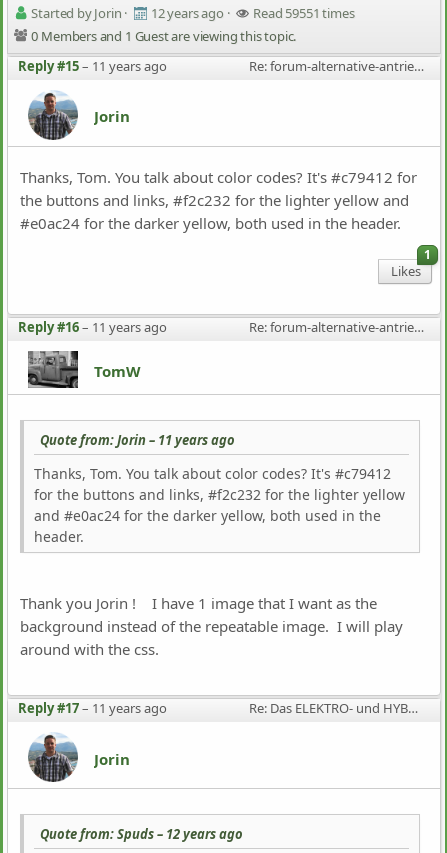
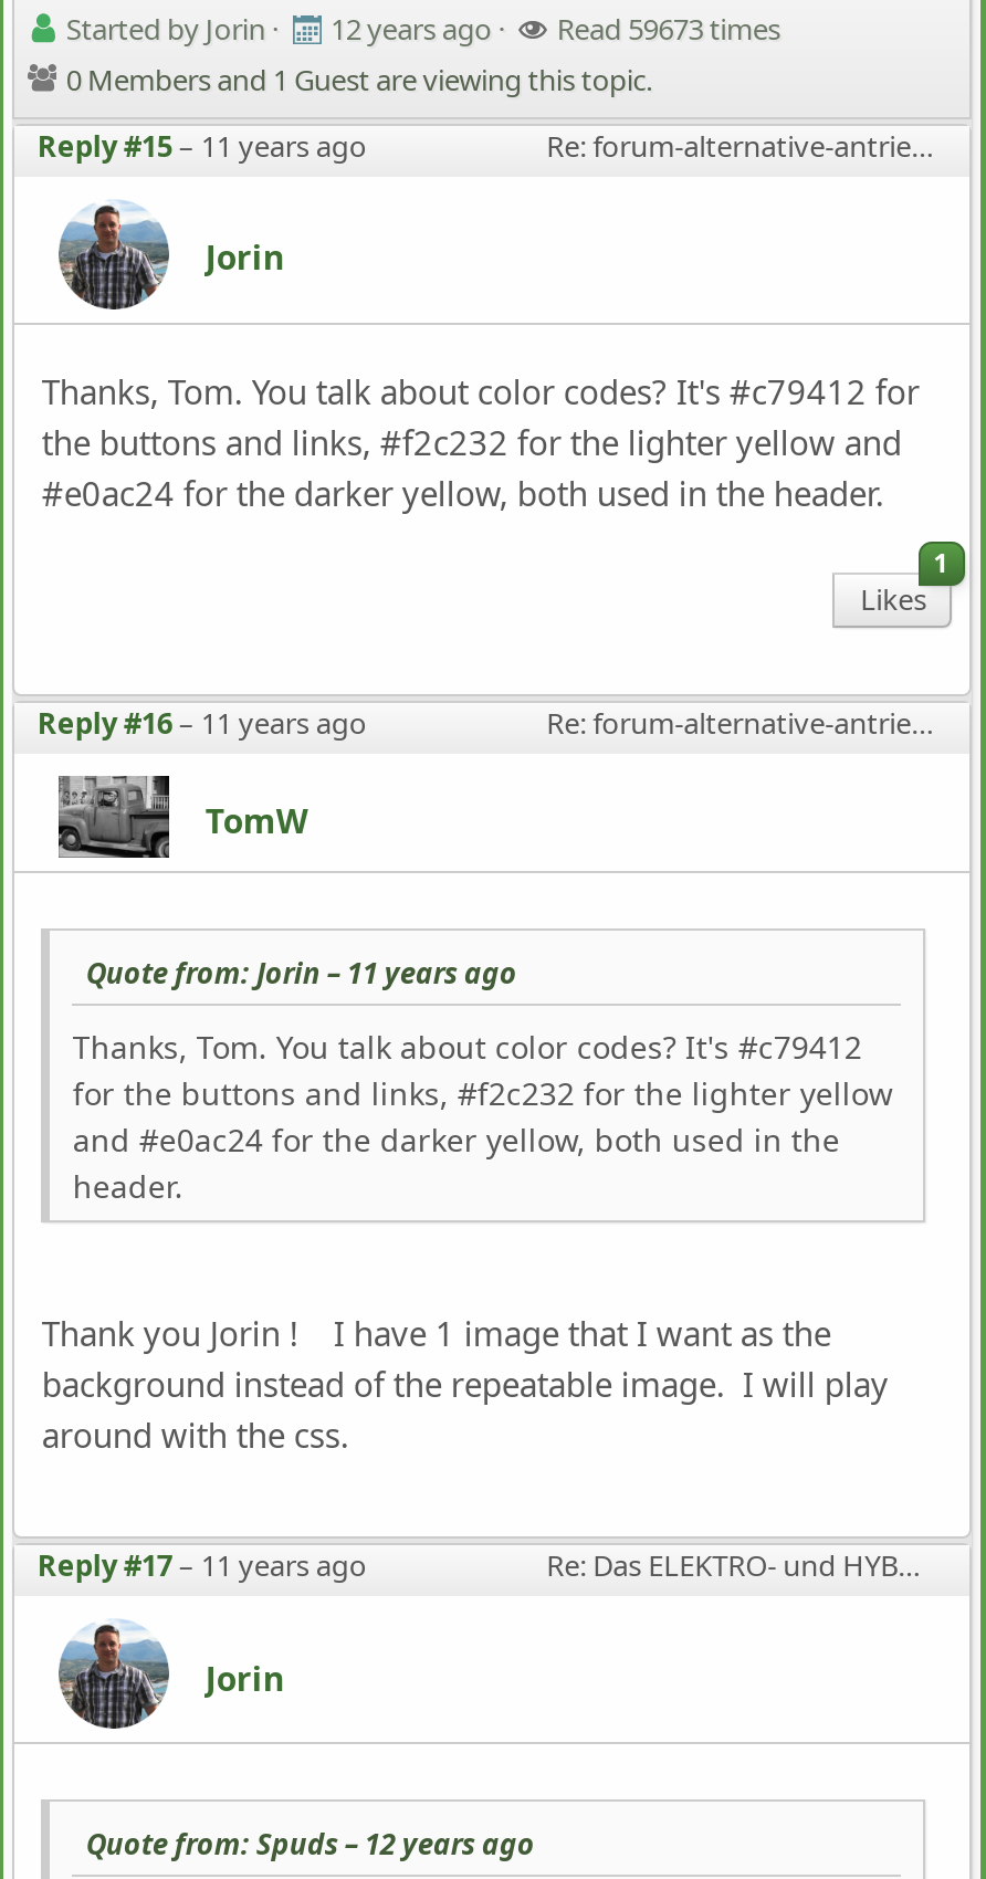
[31,4,354,22] Started by Jorin · 12 years ago · Read 59551 times -> [66,9,780,49] Started by Jorin · 12 years ago · Read 59673 times

